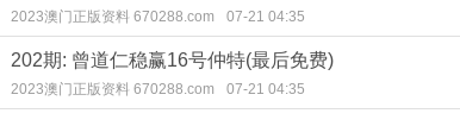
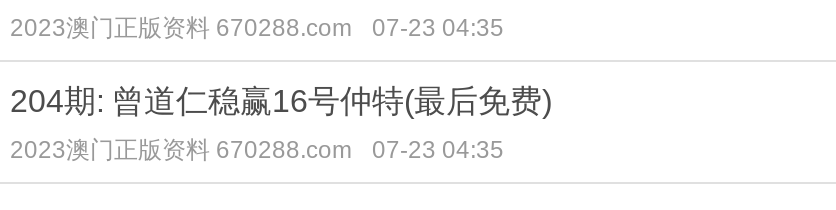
[11,8,305,25] 2023澳门正版资料 670288.com 07-21 04:35 -> [10,14,504,42] 2023澳门正版资料 670288.com 07-23 04:35
[11,50,334,70] 202期: 曾道仁稳赢16号仲特(最后免费) -> [10,84,552,118] 204期: 曾道仁稳赢16号仲特(最后免费)
[11,81,305,97] 2023澳门正版资料 670288.com 07-21 04:35 -> [10,136,504,164] 2023澳门正版资料 670288.com 07-23 04:35

